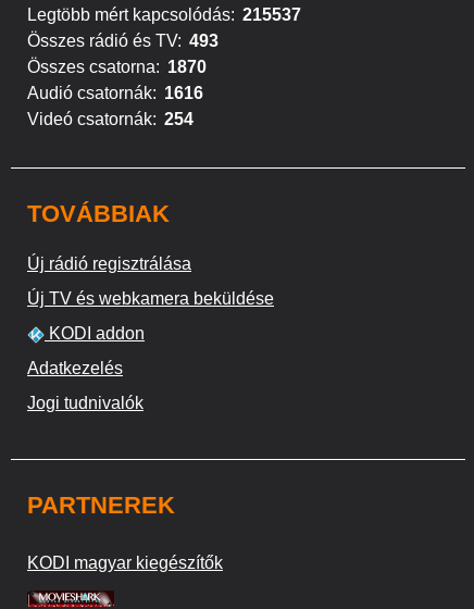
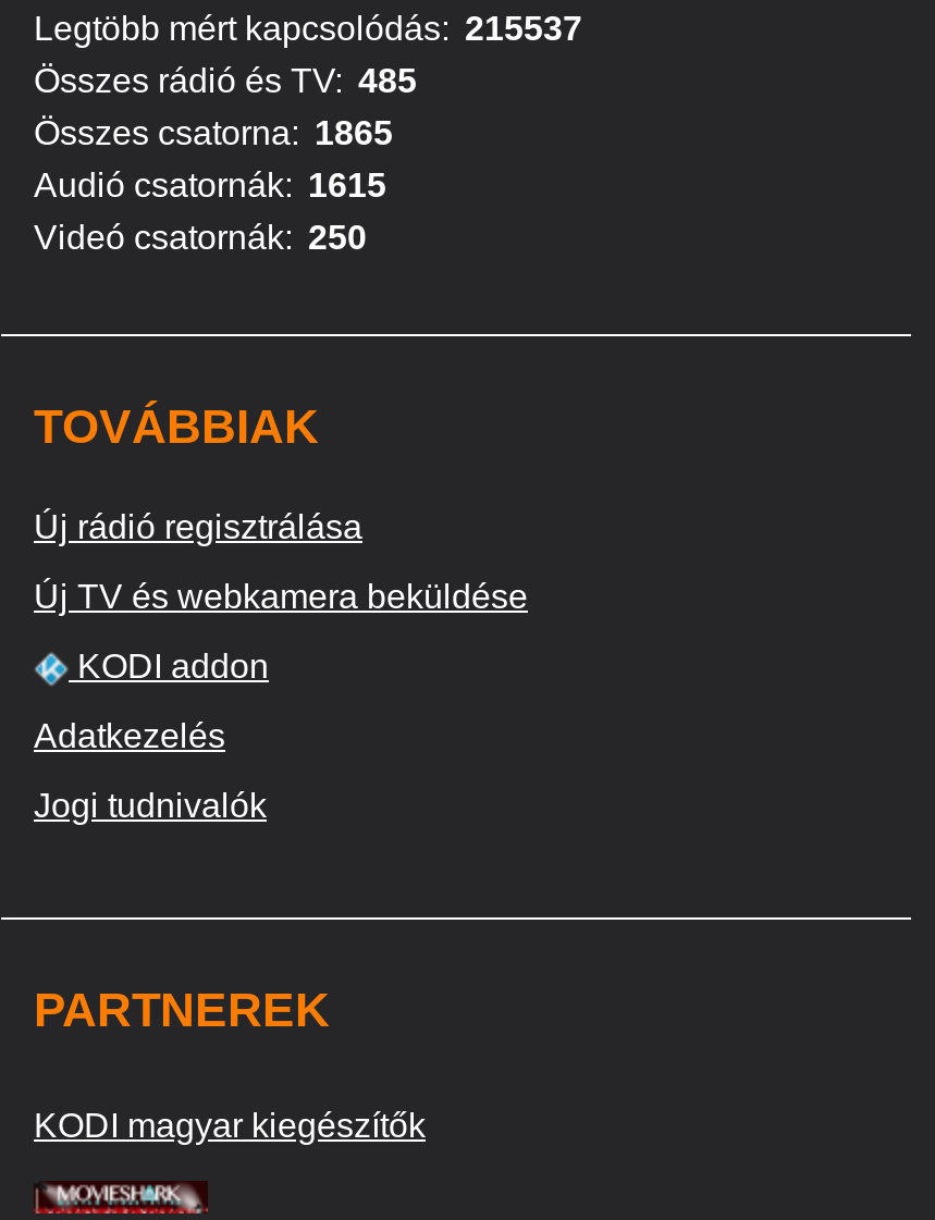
[27,32,219,50] Összes rádió és TV: 493 -> [34,62,417,99] Összes rádió és TV: 485
[27,58,207,76] Összes csatorna: 1870 -> [34,114,393,151] Összes csatorna: 1865
[27,84,203,102] Audió csatornák: 1616 -> [34,167,386,204] Audió csatornák: 1615
[27,110,194,128] Videó csatornák: 254 -> [34,219,367,256] Videó csatornák: 250

